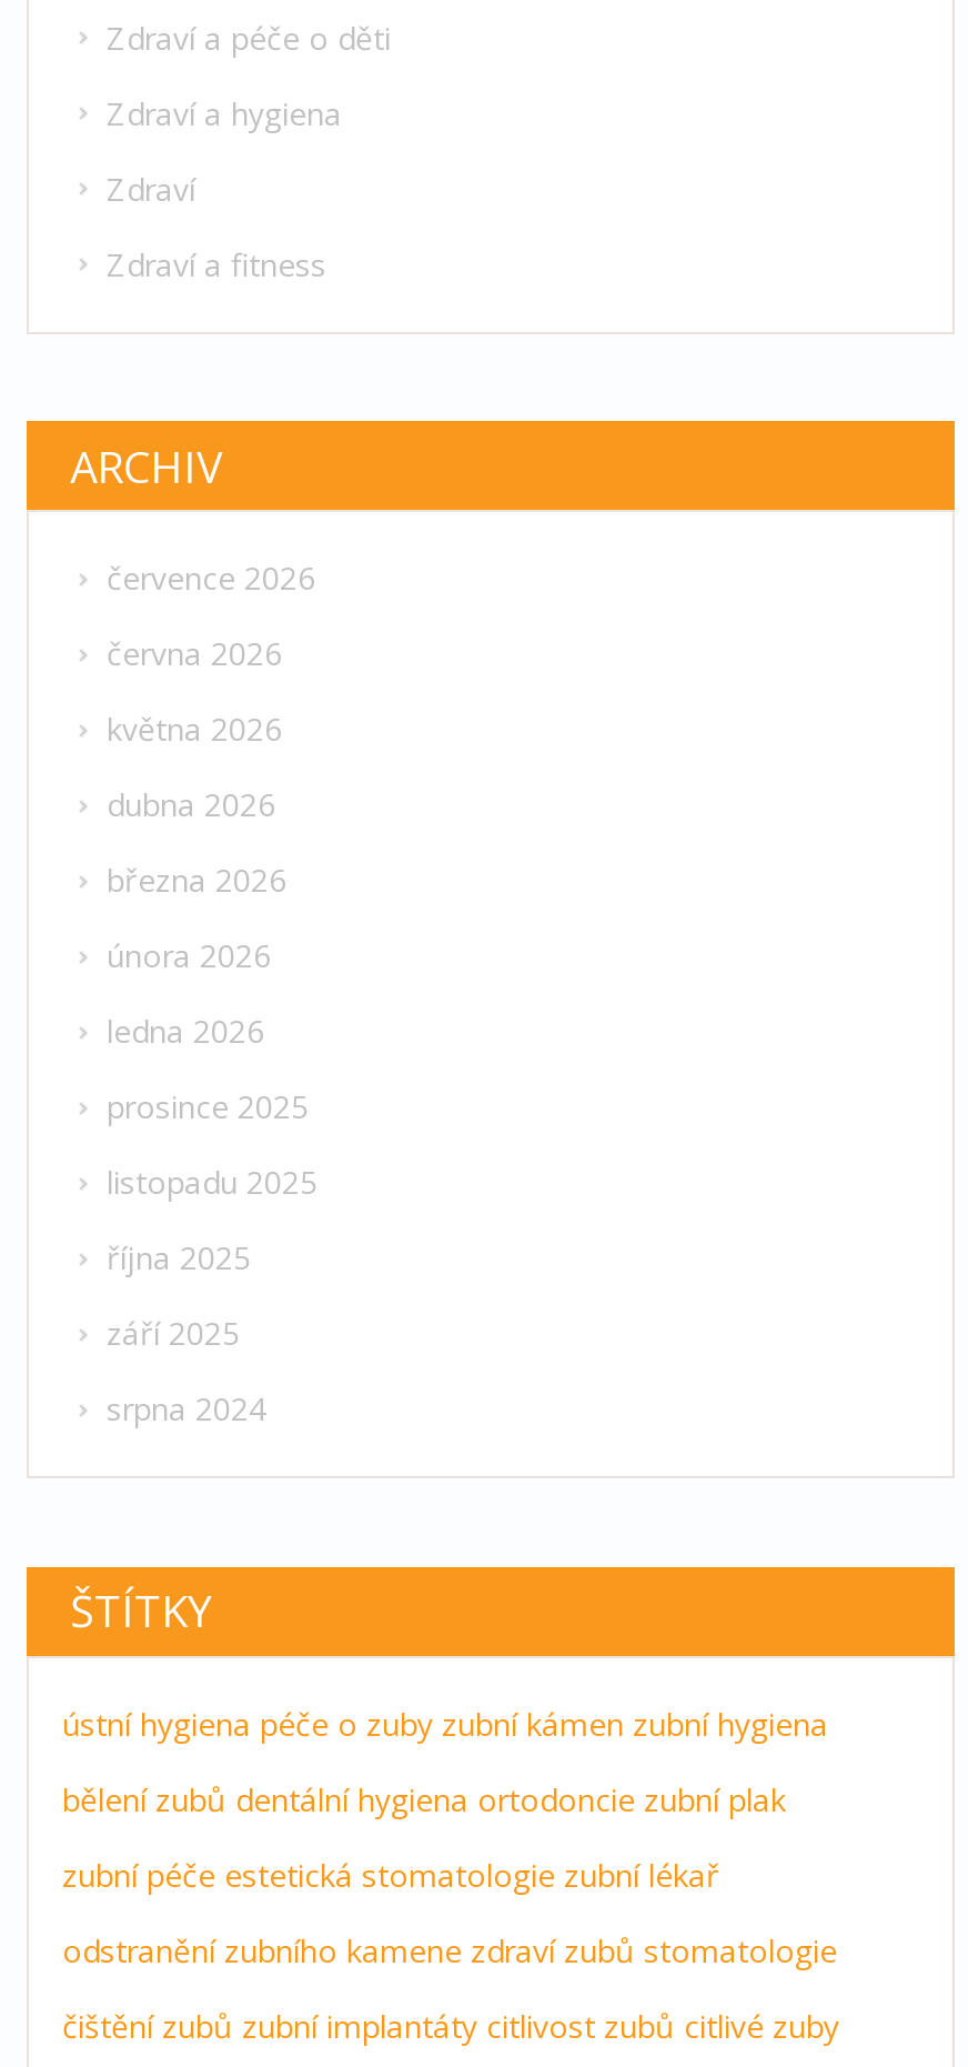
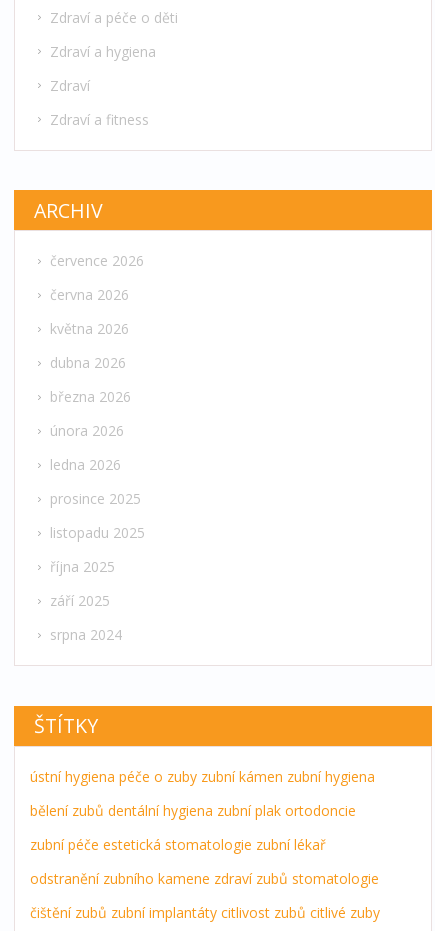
[62,1779,786,1821] bělení zubů dentální hygiena ortodoncie zubní plak -> [30,801,356,820] bělení zubů dentální hygiena zubní plak ortodoncie

